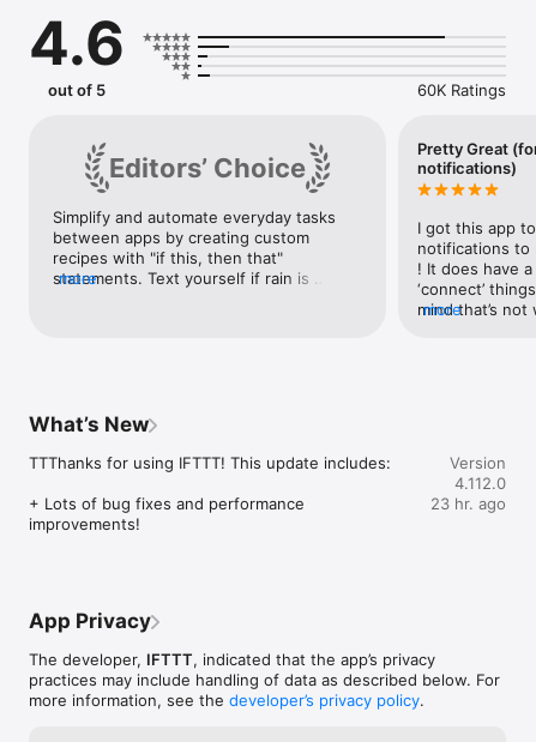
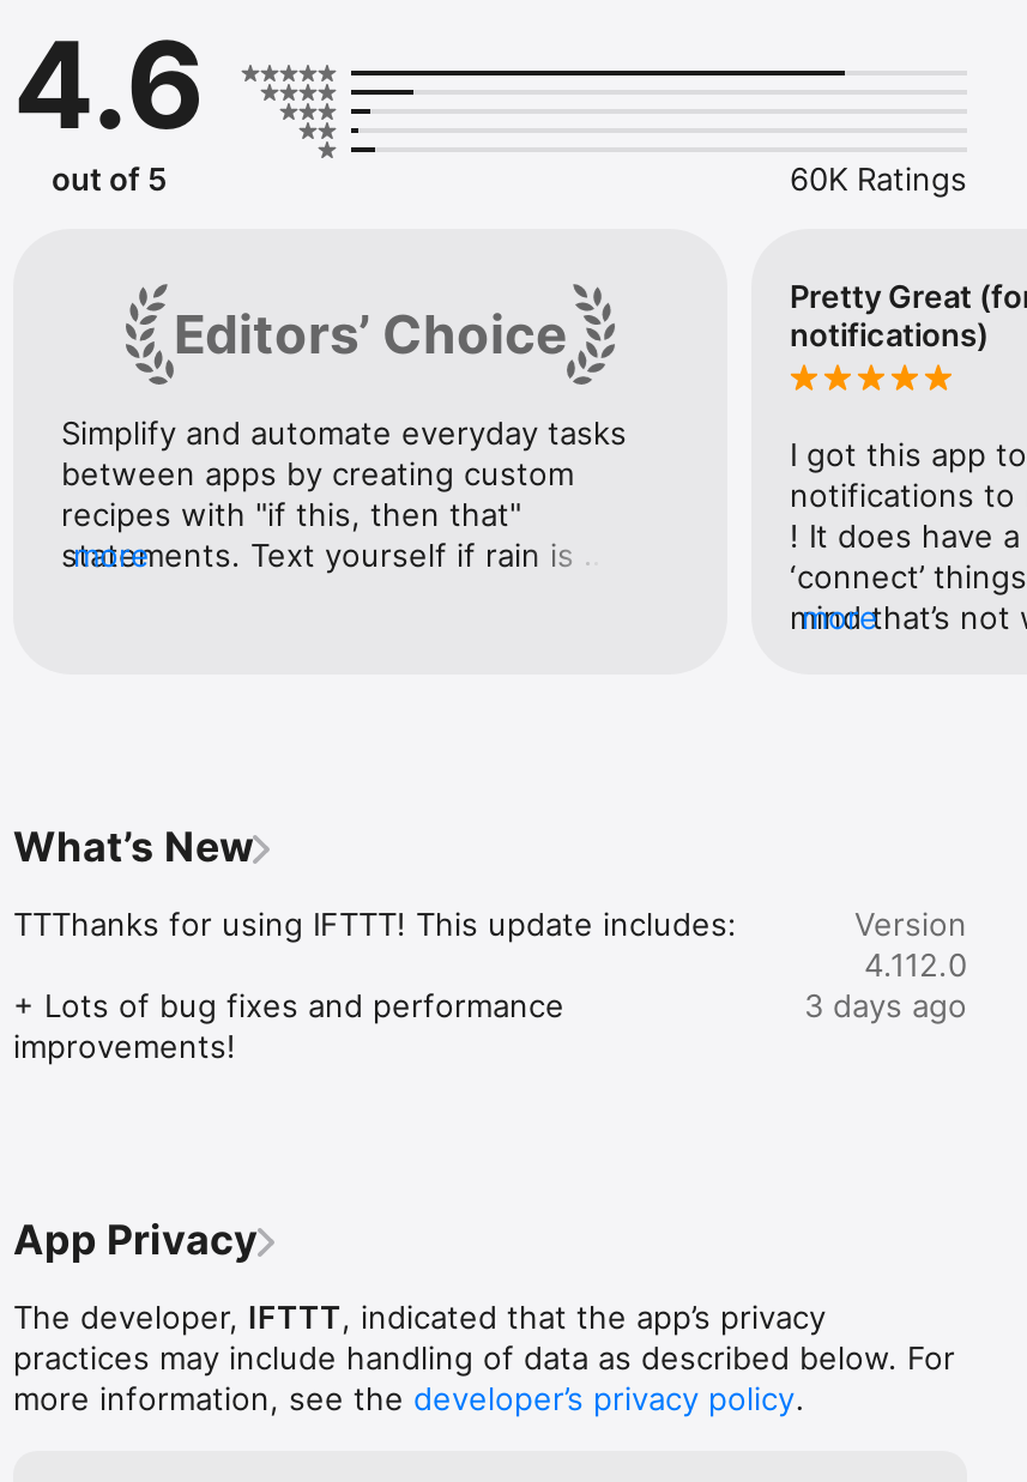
[430,494,506,513] 23 hr. ago -> [804,986,967,1025] 3 days ago

